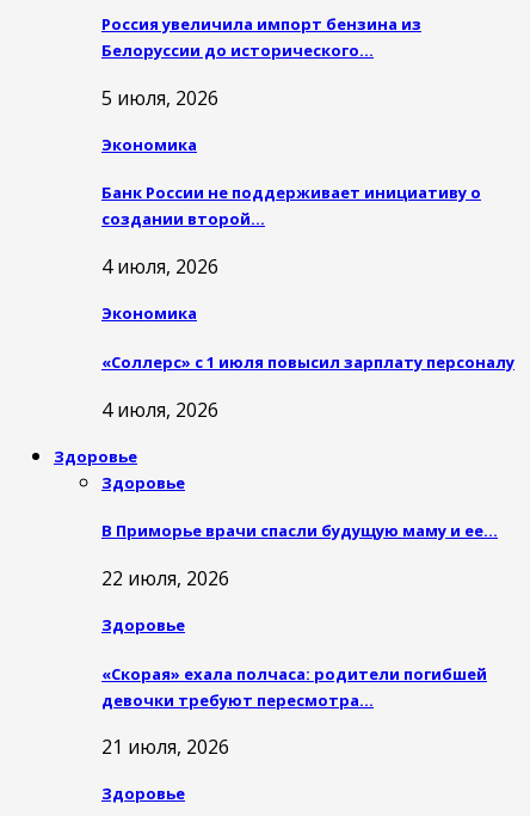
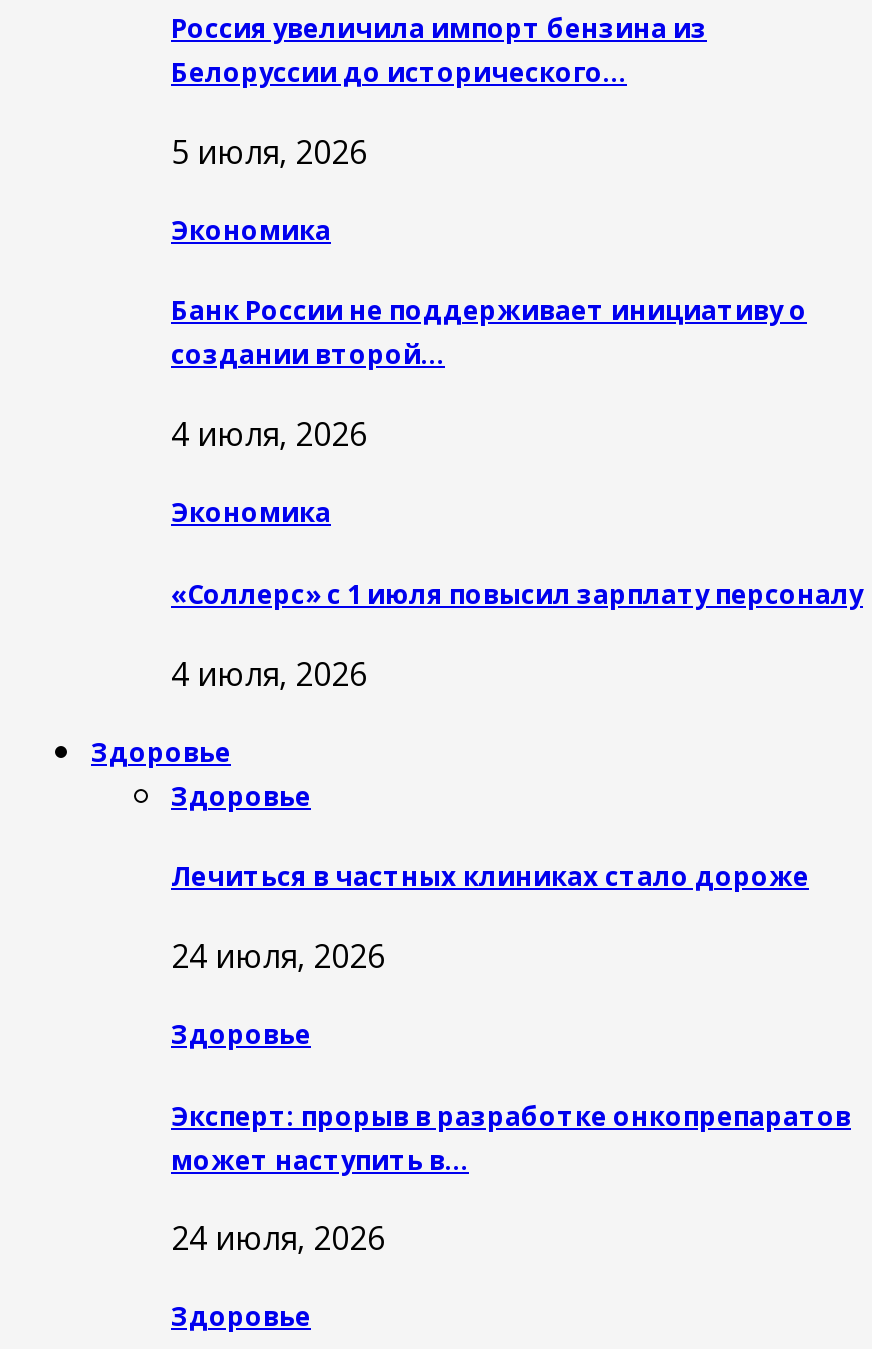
[101,520,498,542] В Приморье врачи спасли будущую маму и ее… -> [171,859,809,895] Лечиться в частных клиниках стало дороже
[101,565,229,591] 22 июля, 2026 -> [171,934,385,978] 24 июля, 2026
[101,663,487,711] «Скорая» ехала полчаса: родители погибшей | девочки требуют пересмотра… -> [171,1097,851,1177] Эксперт: прорыв в разработке онкопрепаратов | может наступить в…
[101,734,229,760] 21 июля, 2026 -> [171,1217,385,1261] 24 июля, 2026

